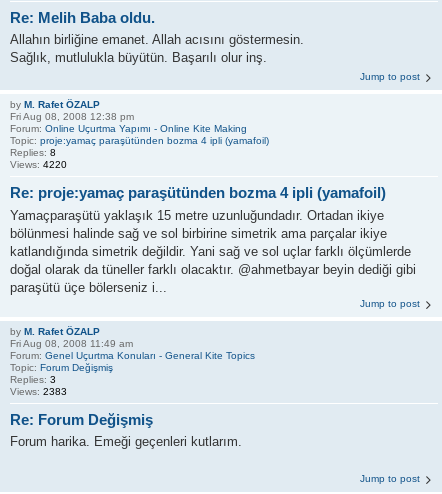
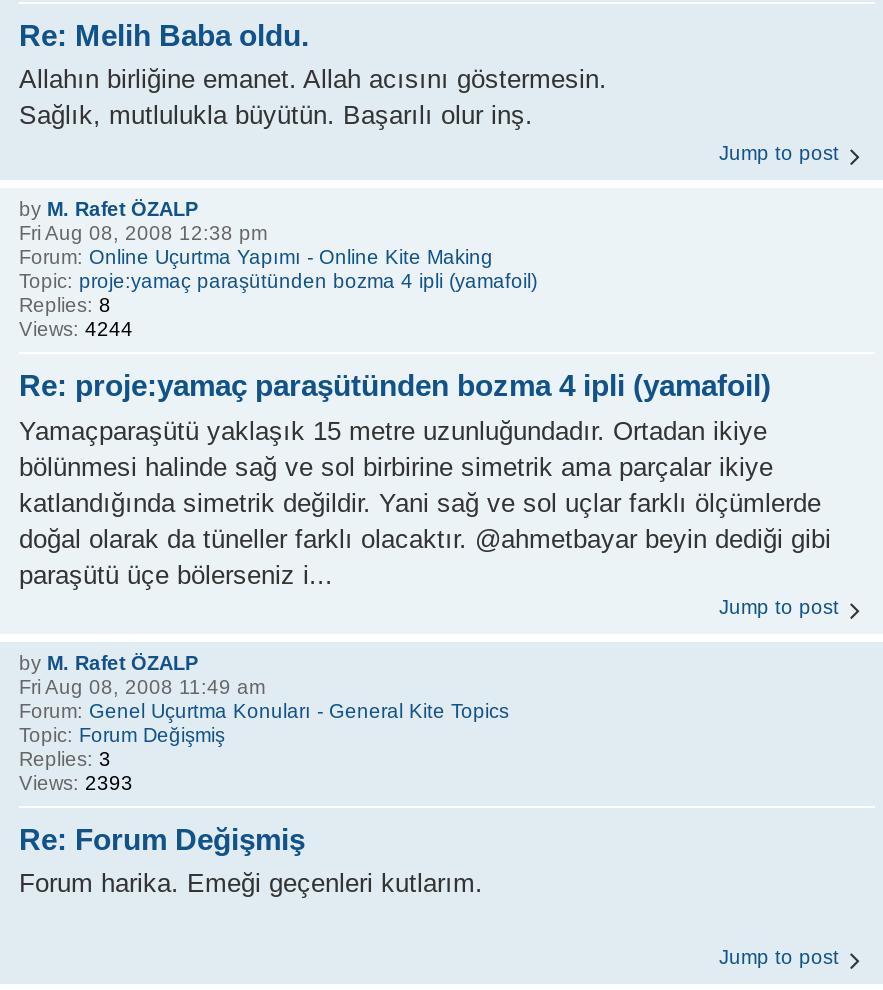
[10,159,67,170] Views: 4220 -> [19,318,133,340] Views: 4244
[10,385,67,396] Views: 2383 -> [19,771,133,793] Views: 2393

